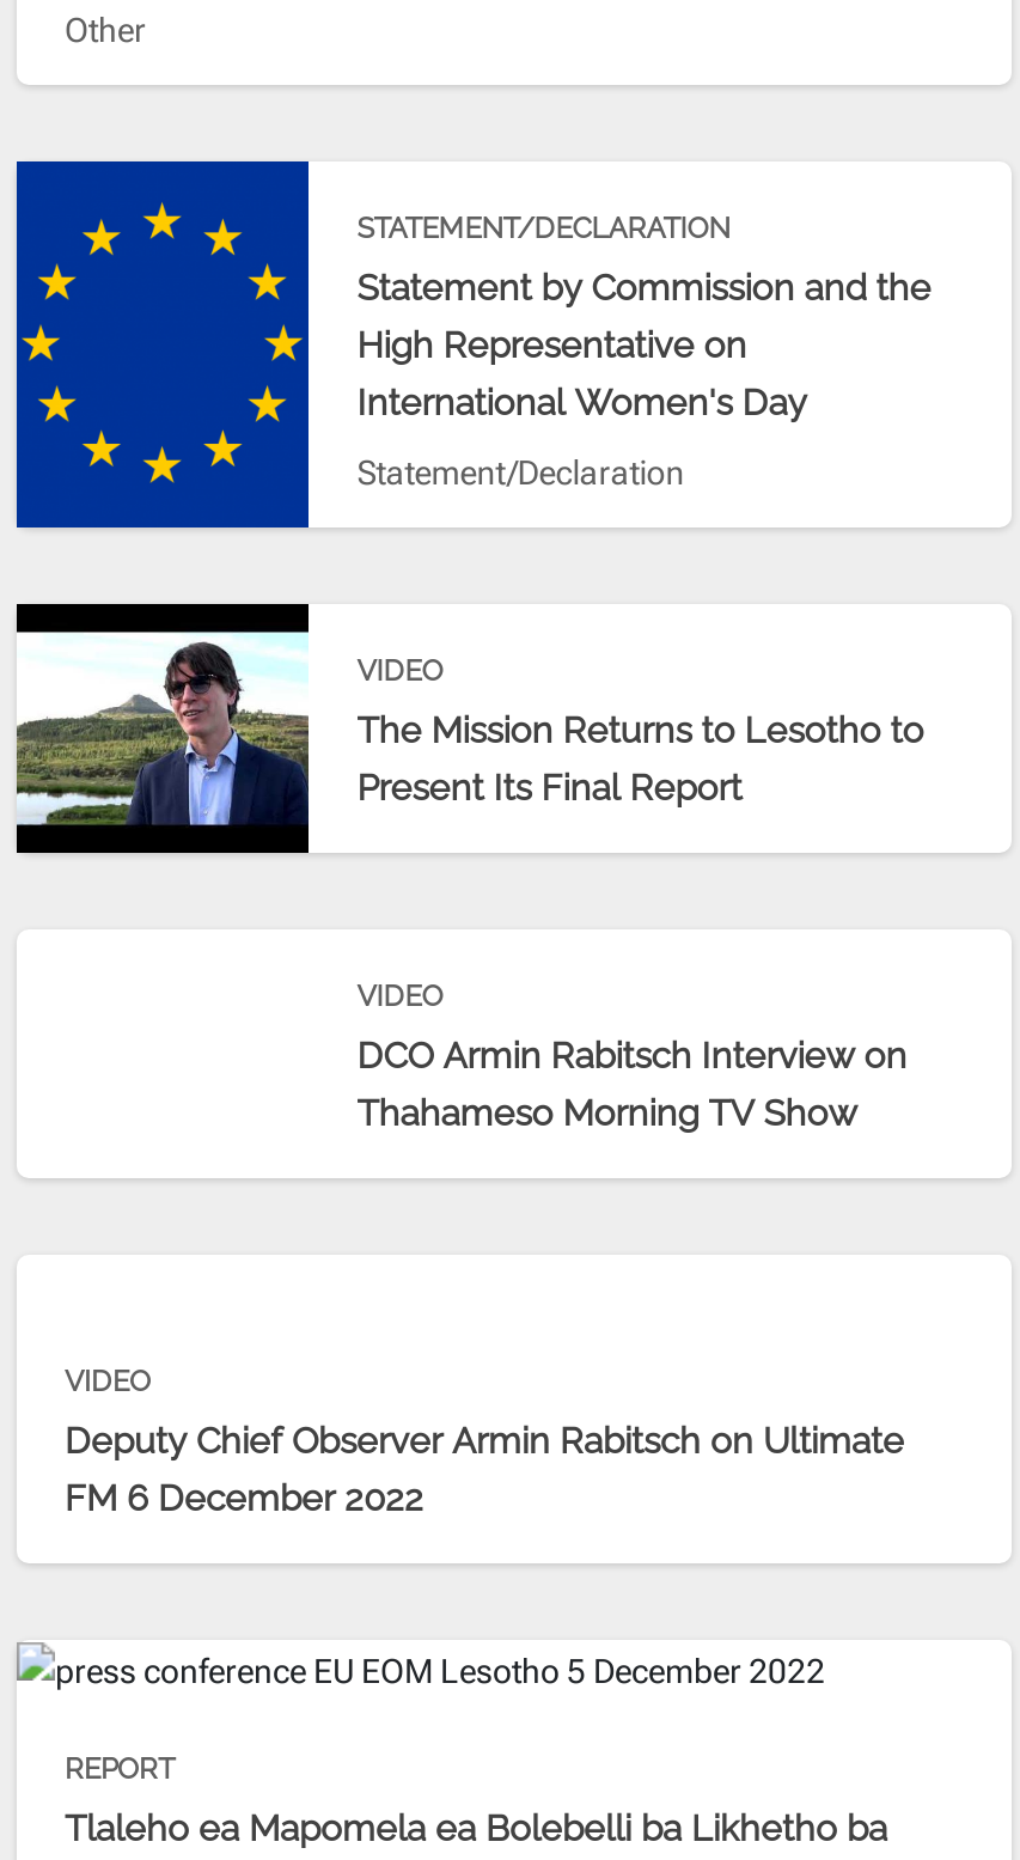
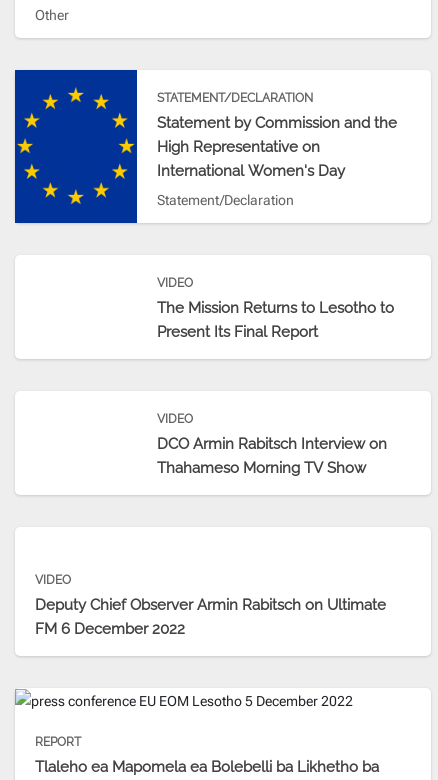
[14,602,311,855] [image] -> none

